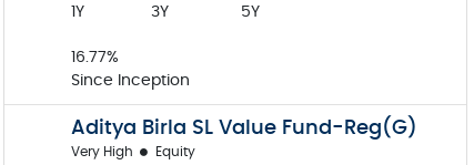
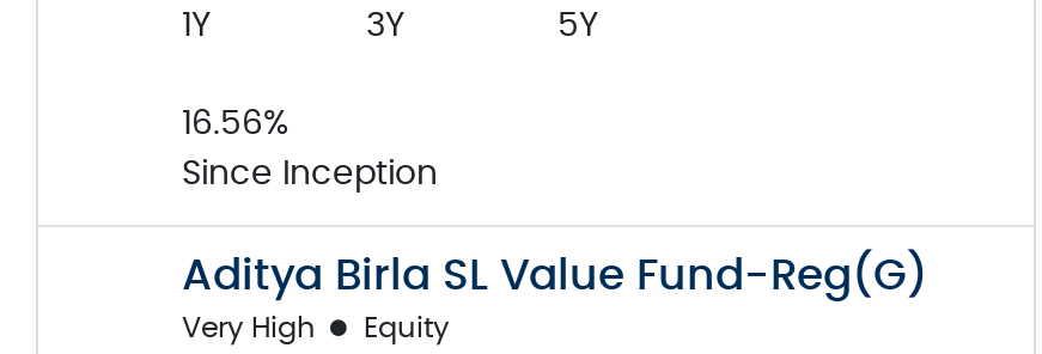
[71,50,119,65] 16.77% -> [182,108,290,141] 16.56%

